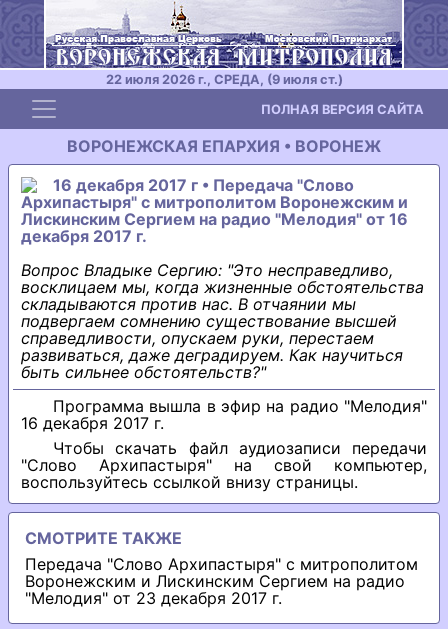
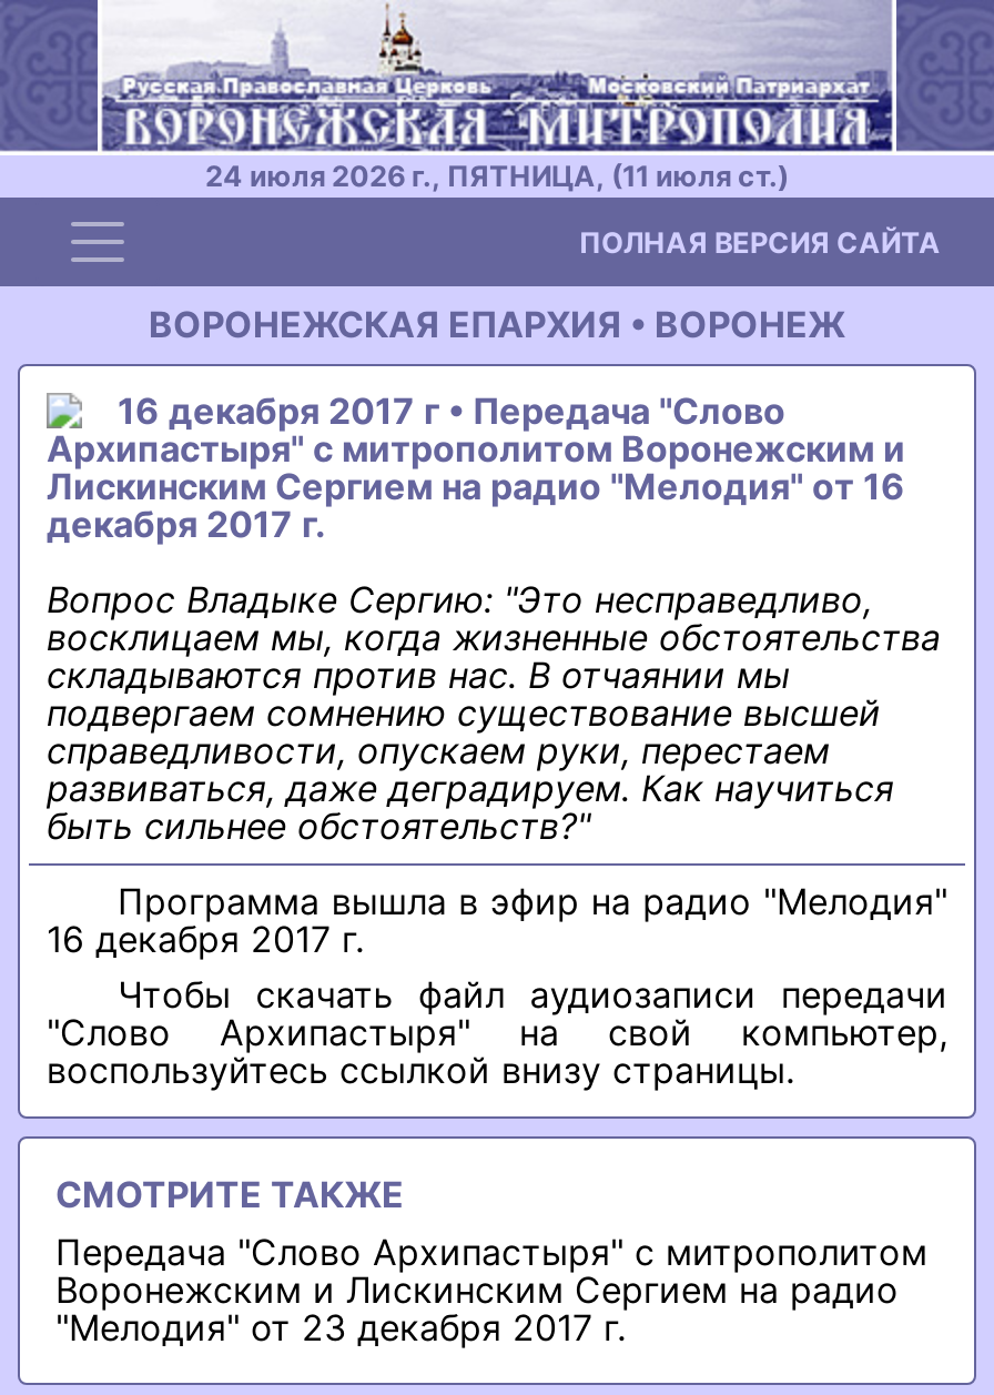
[105,72,342,87] 22 июля 2026 г., СРЕДА, (9 июля ст.) -> [205,160,789,193] 24 июля 2026 г., ПЯТНИЦА, (11 июля ст.)

